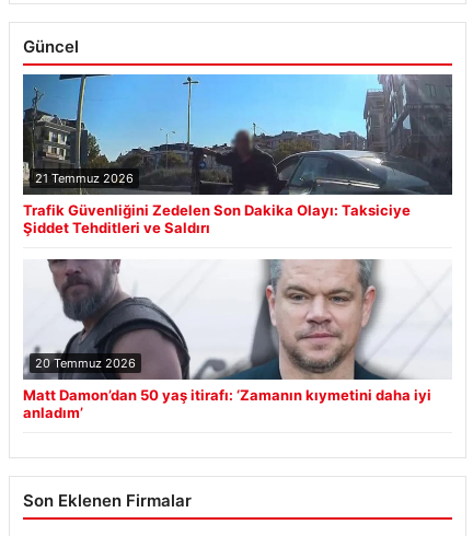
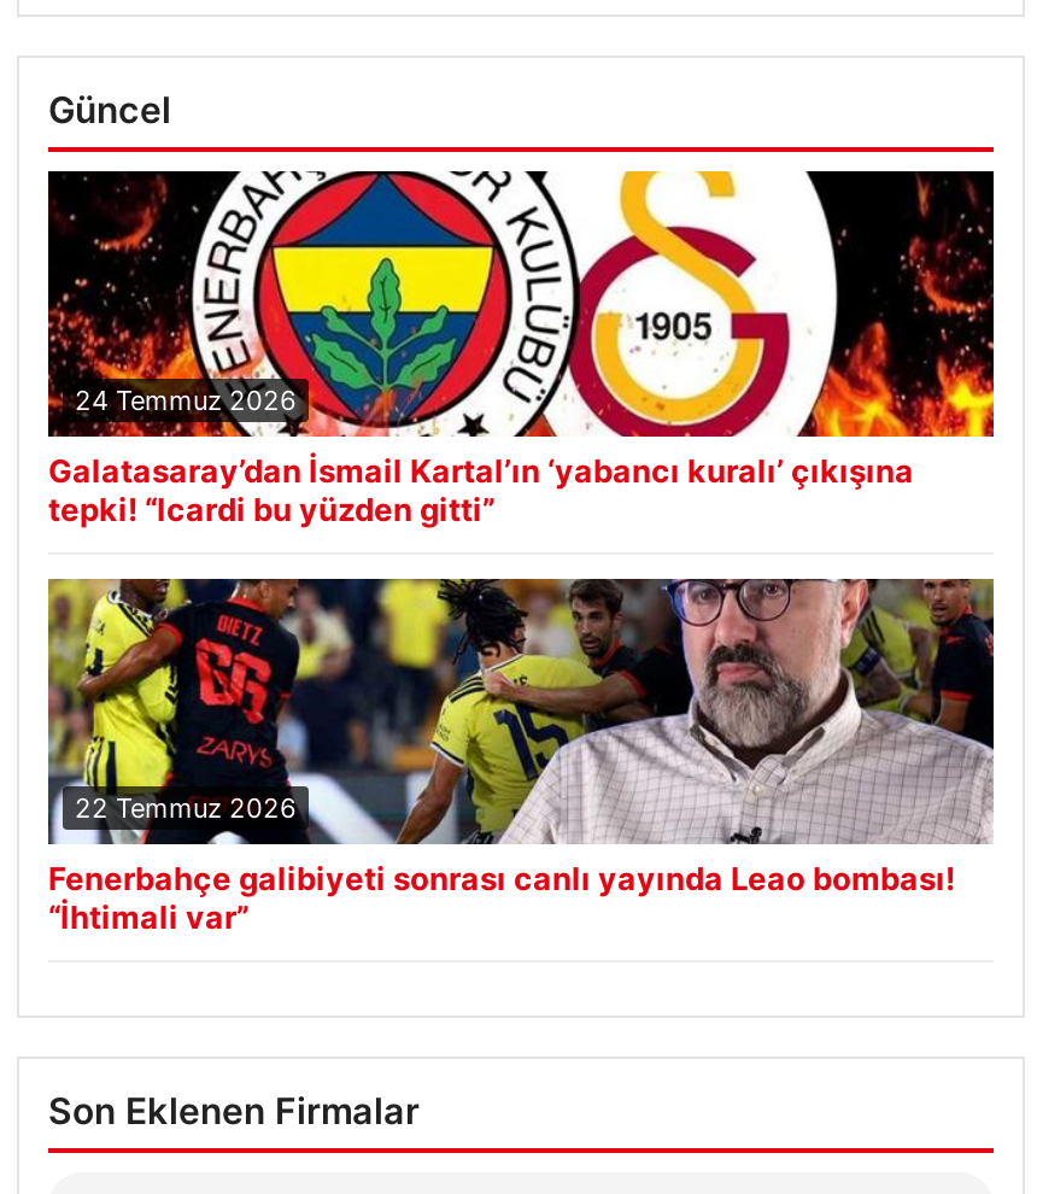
[22,73,453,196] [image] | 21 Temmuz 2026 -> [46,169,996,439] [image] | 24 Temmuz 2026
[23,201,411,236] Trafik Güvenliğini Zedelen Son Dakika Olayı: Taksiciye | Şiddet Tehditleri ve Saldırı -> [48,452,914,529] Galatasaray’dan İsmail Kartal’ın ‘yabancı kuralı’ çıkışına | tepki! “Icardi bu yüzden gitti”
[23,258,452,378] [image] | 20 Temmuz 2026 -> [46,576,996,842] [image] | 22 Temmuz 2026
[23,386,431,421] Matt Damon’dan 50 yaş itirafı: ‘Zamanın kıymetini daha iyi | anladım’ -> [48,859,955,936] Fenerbahçe galibiyeti sonrası canlı yayında Leao bombası! | “İhtimali var”

